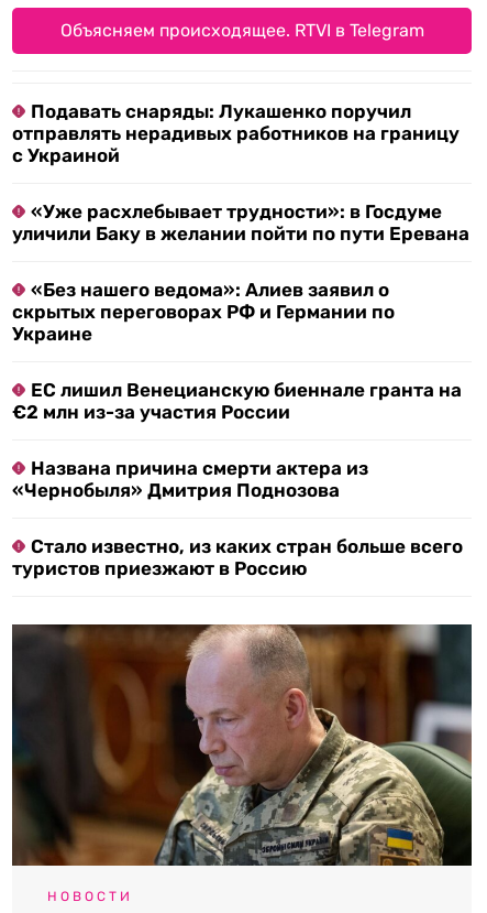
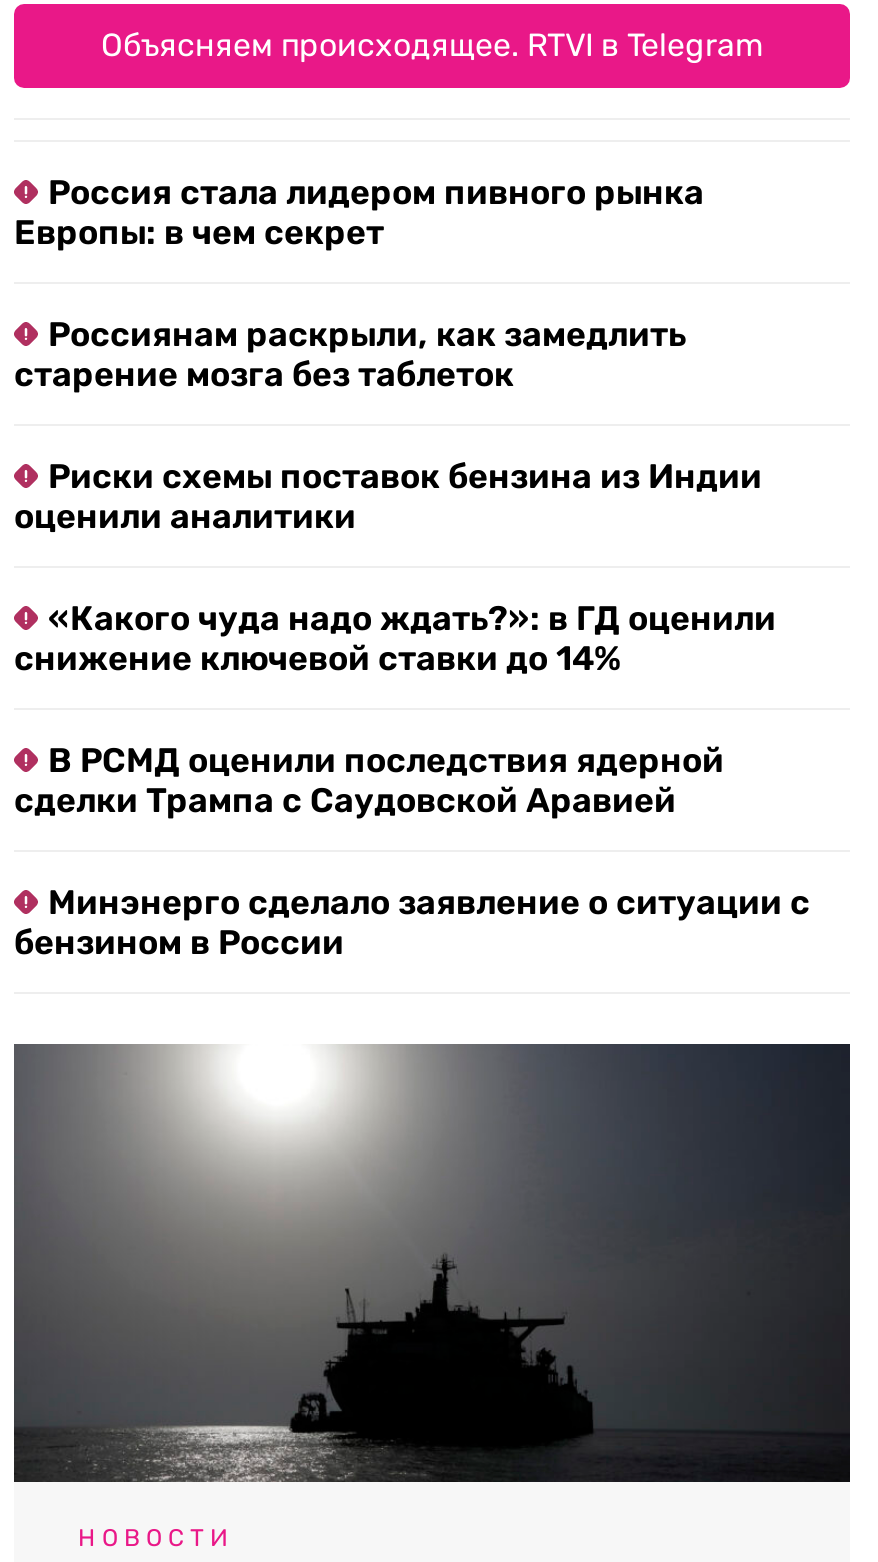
[12,100,460,166] Подавать снаряды: Лукашенко поручил | отправлять нерадивых работников на границу | с Украиной -> [14,172,704,252] Россия стала лидером пивного рынка | Европы: в чем секрет
[12,201,469,245] «Уже расхлебывает трудности»: в Госдуме | уличили Баку в желании пойти по пути Еревана -> [14,314,686,394] Россиянам раскрыли, как замедлить | старение мозга без таблеток
[12,279,395,345] «Без нашего ведома»: Алиев заявил о | скрытых переговорах РФ и Германии по | Украине -> [14,456,762,536] Риски схемы поставок бензина из Индии | оценили аналитики
[12,379,462,423] ЕС лишил Венецианскую биеннале гранта на | €2 млн из-за участия России -> [14,598,776,678] «Какого чуда надо ждать?»: в ГД оценили | снижение ключевой ставки до 14%
[12,457,368,501] Названа причина смерти актера из | «Чернобыля» Дмитрия Поднозова -> [14,740,724,820] В РСМД оценили последствия ядерной | сделки Трампа с Саудовской Аравией
[12,535,463,579] Стало известно, из каких стран больше всего | туристов приезжают в Россию -> [14,882,810,962] Минэнерго сделало заявление о ситуации с | бензином в России
[12,623,473,867] [image] -> [14,1044,850,1484] [image]

